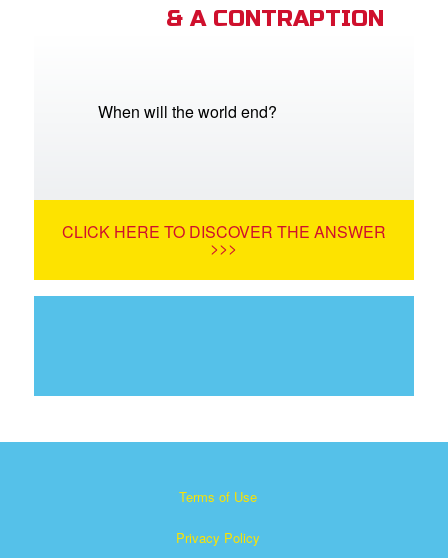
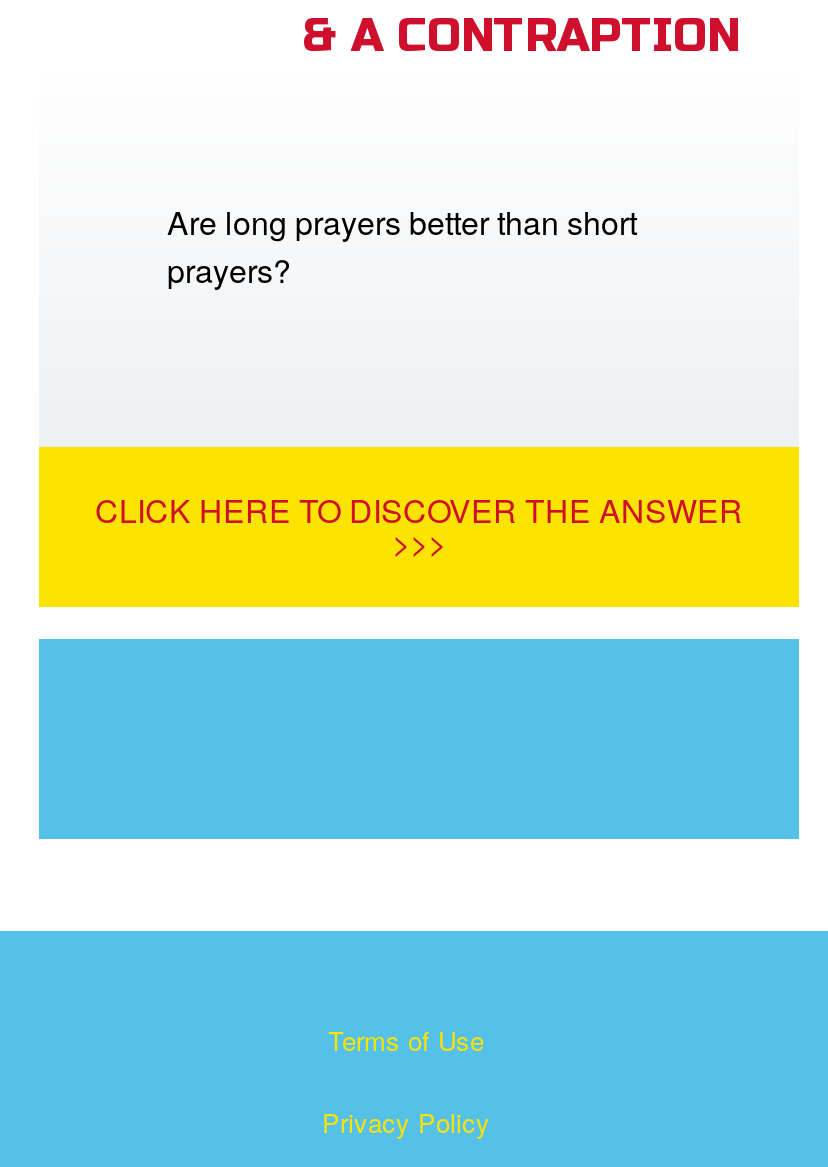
[98,100,277,123] When will the world end? -> [167,200,637,294] Are long prayers better than short | prayers?

